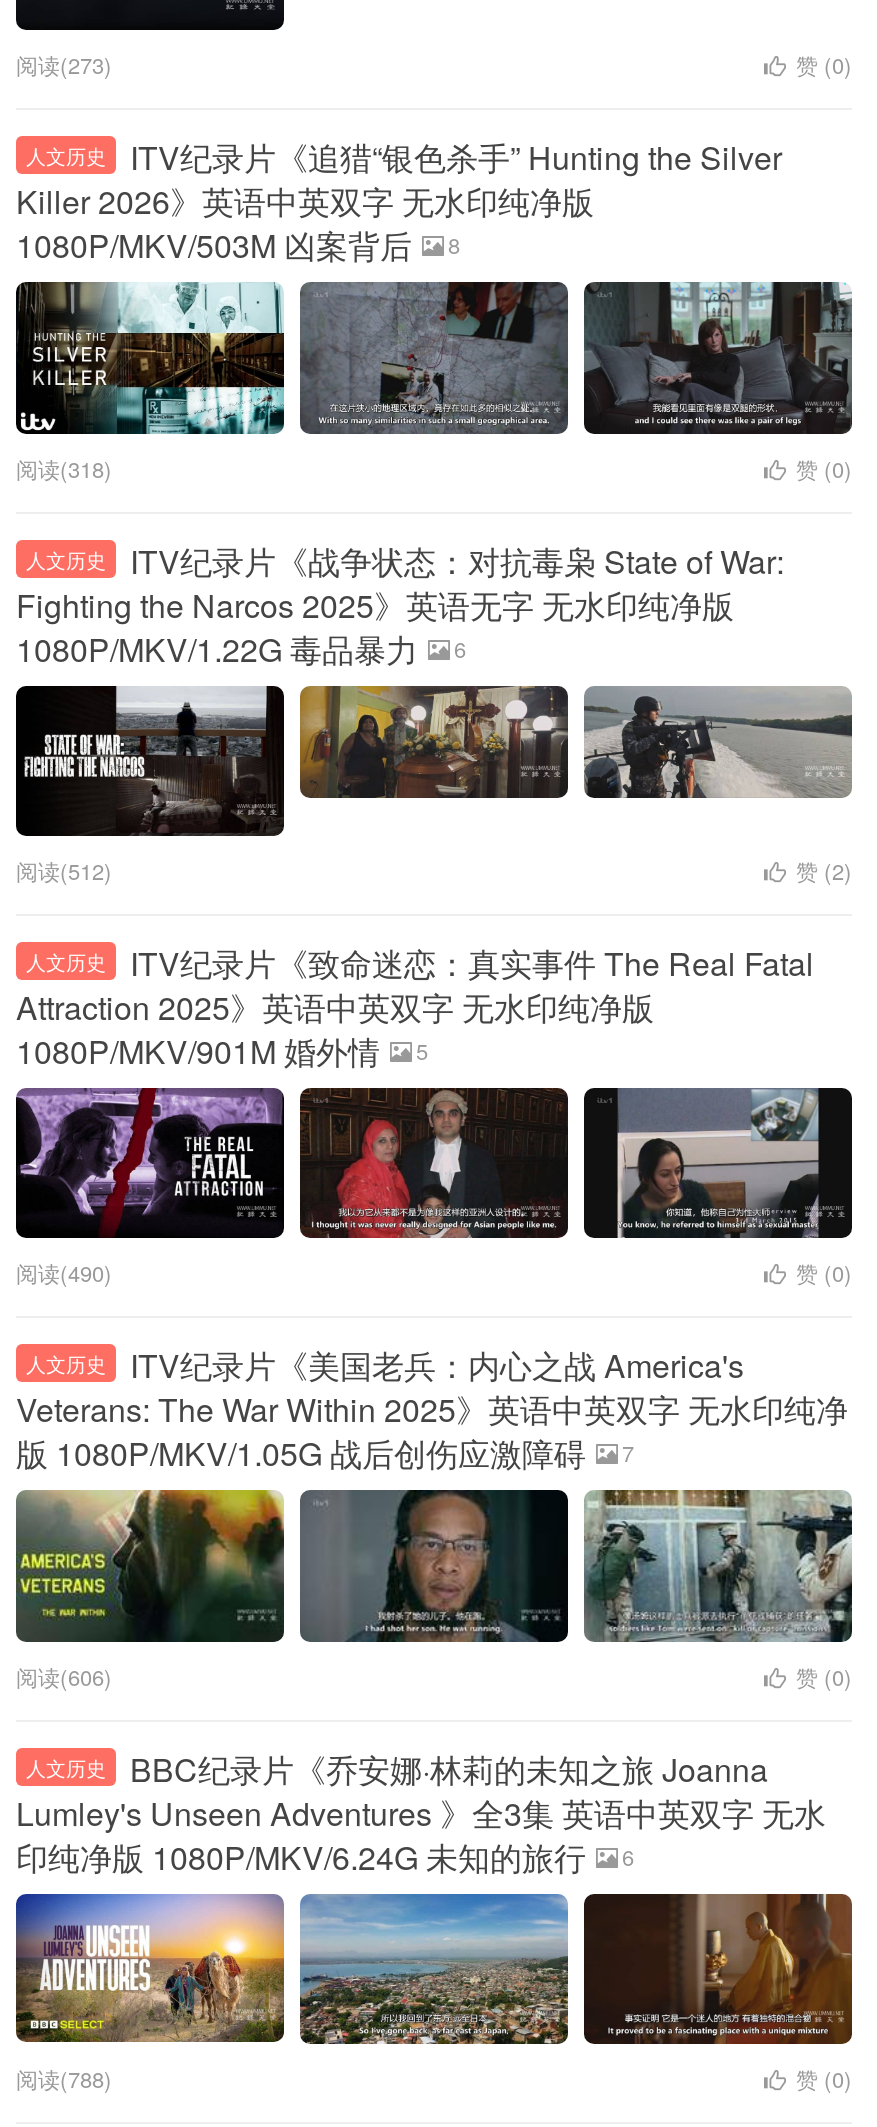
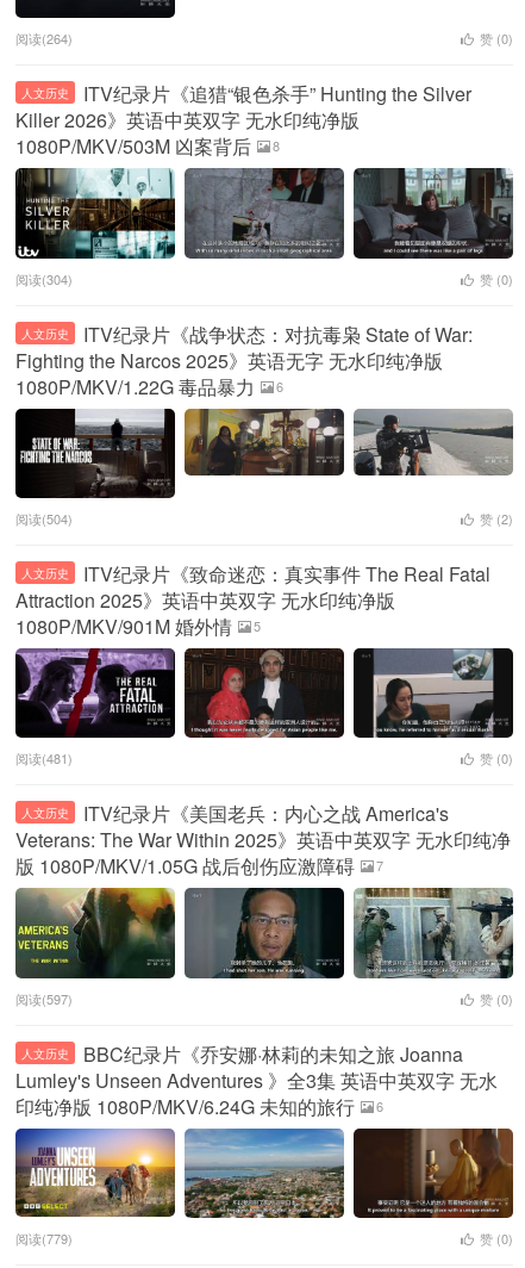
[16,48,112,80] 阅读(273) -> [15,29,73,48] 阅读(264)
[16,451,112,483] 阅读(318) -> [15,269,73,288] 阅读(304)
[16,854,112,886] 阅读(512) -> [15,509,73,528] 阅读(504)
[16,1257,112,1289] 阅读(490) -> [15,749,73,768] 阅读(481)
[16,1659,112,1691] 阅读(606) -> [15,989,73,1008] 阅读(597)
[16,2062,112,2094] 阅读(788) -> [15,1229,73,1248] 阅读(779)

